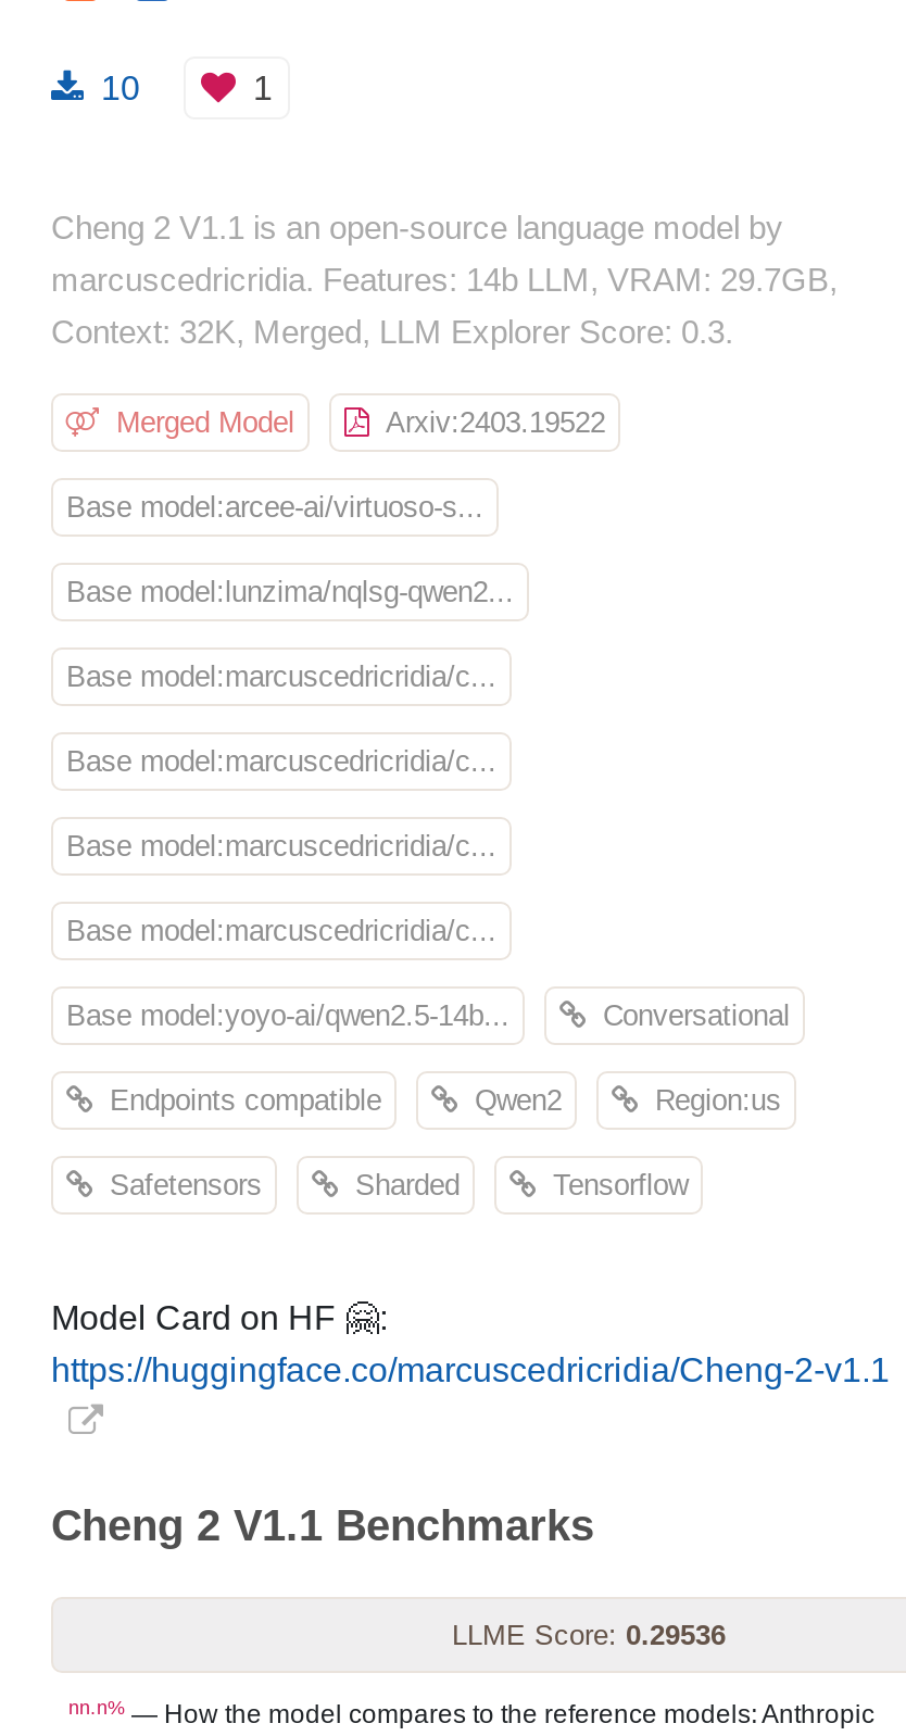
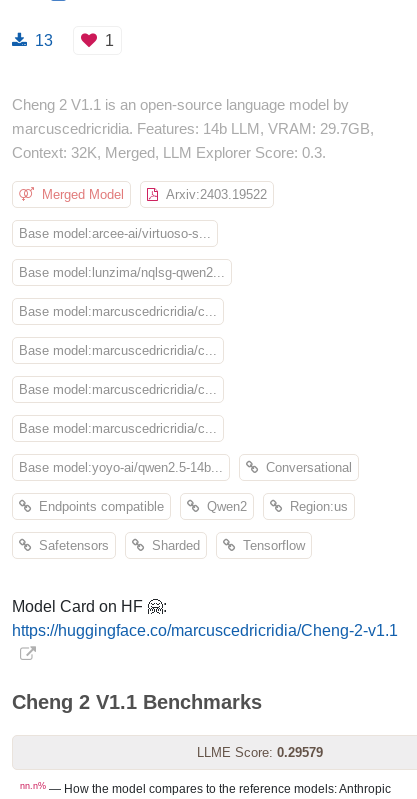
[84,70,140,106] 10 -> [27,32,53,49] 13
[452,1619,726,1651] LLME Score: 0.29536 -> [196,745,322,760] LLME Score: 0.29579

